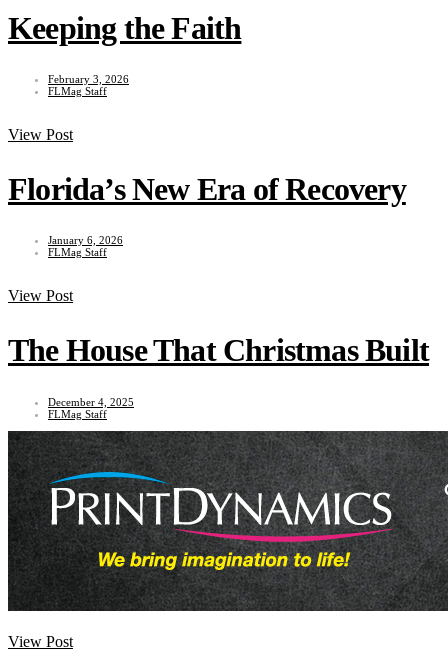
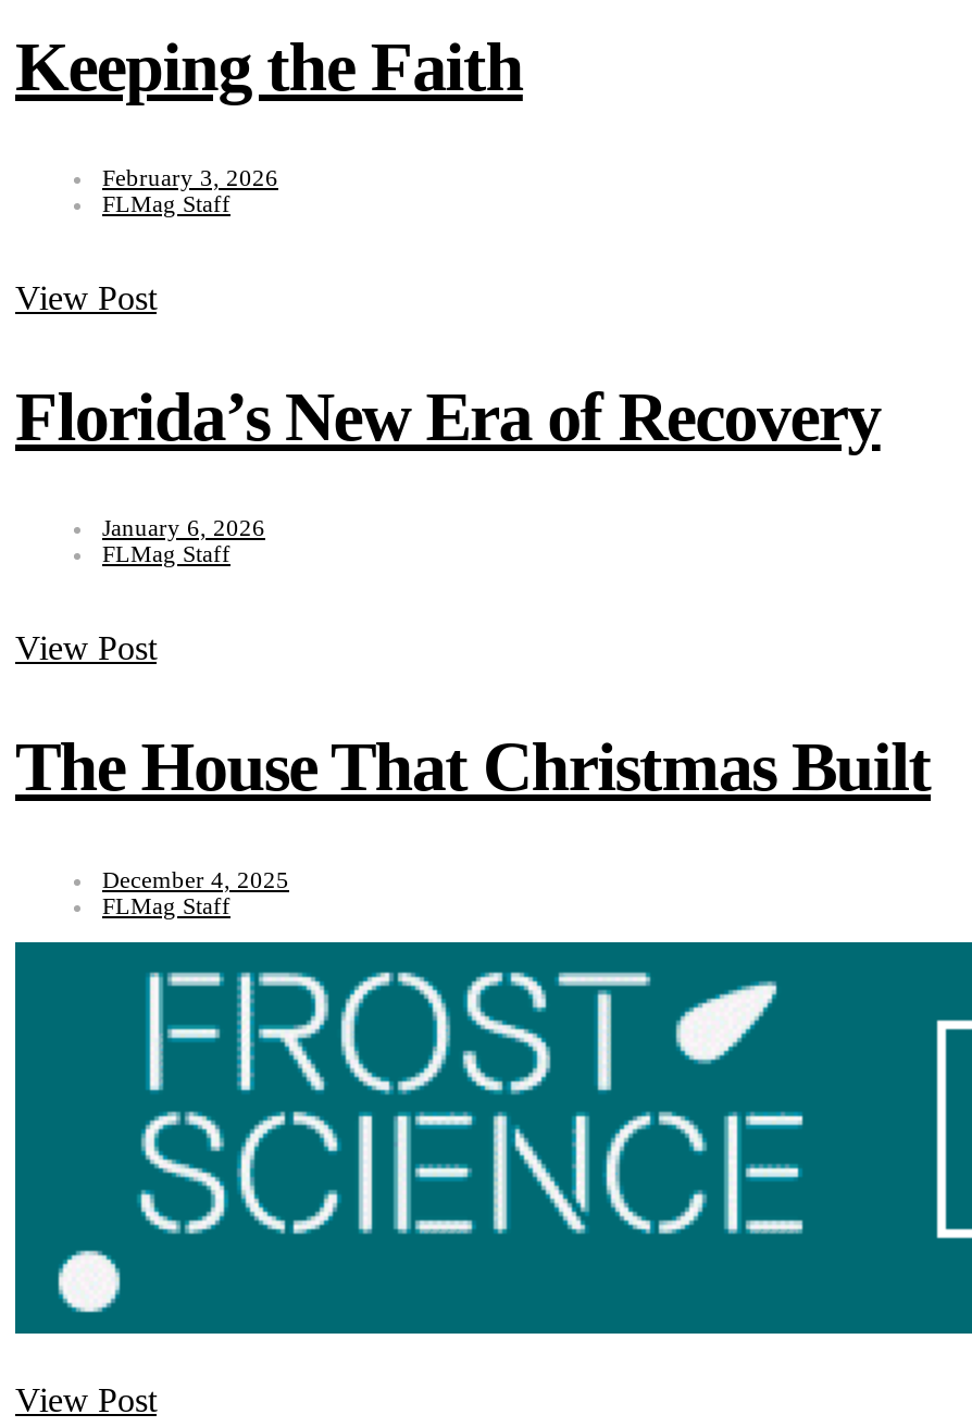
[8,431,445,611] [image] -> [15,942,965,1334] [image]

